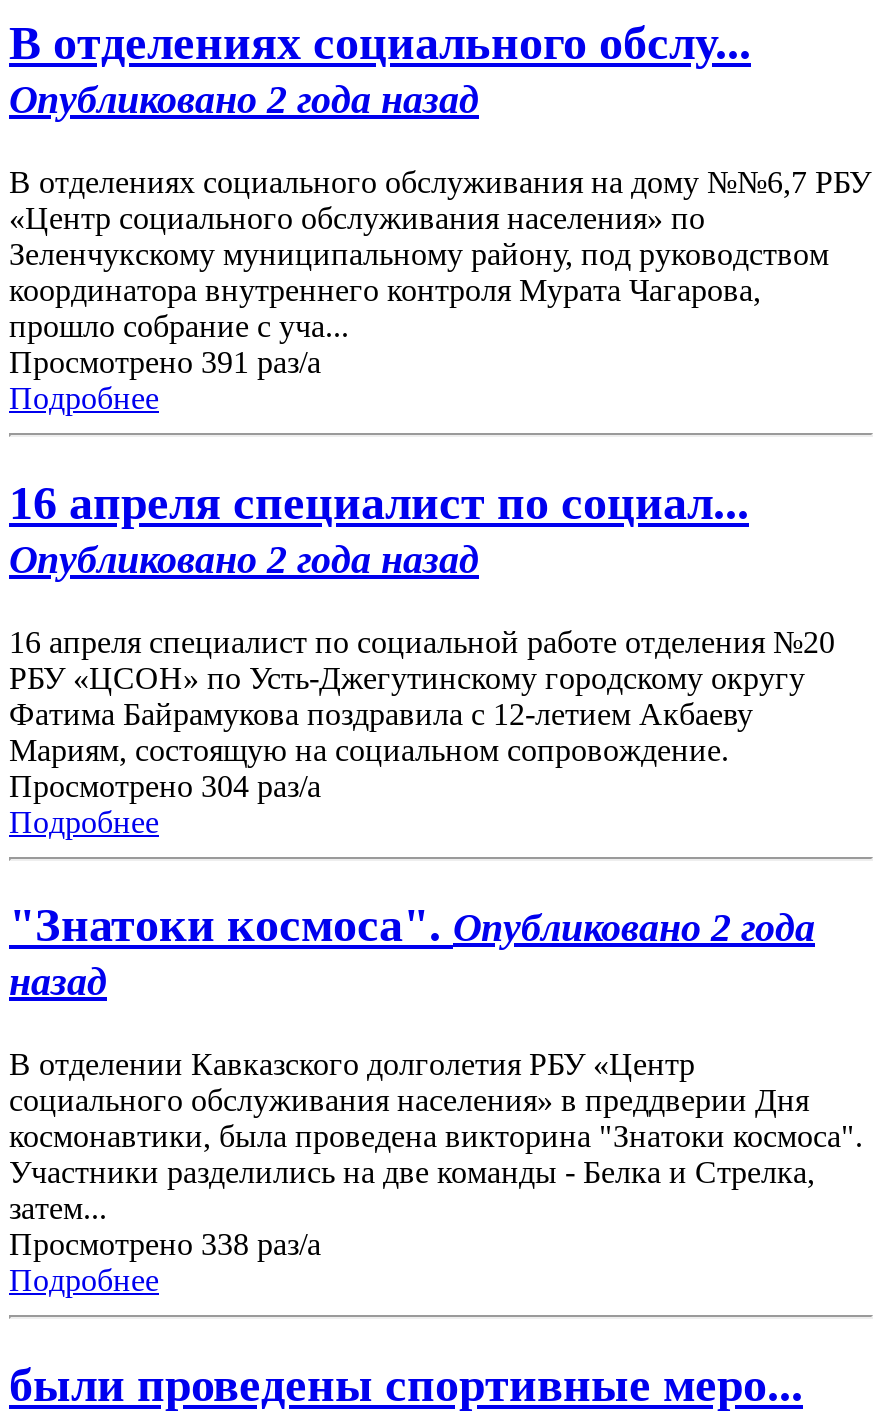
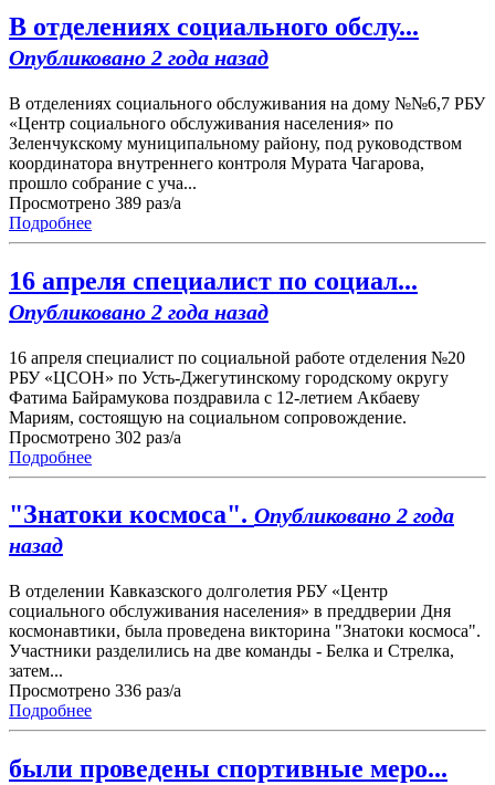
[9,344,321,378] Просмотрено 391 раз/а -> [9,193,181,212] Просмотрено 389 раз/а
[9,768,321,802] Просмотрено 304 раз/а -> [9,427,181,446] Просмотрено 302 раз/а
[9,1228,321,1262] Просмотрено 338 раз/а -> [9,681,181,700] Просмотрено 336 раз/а

